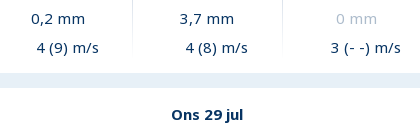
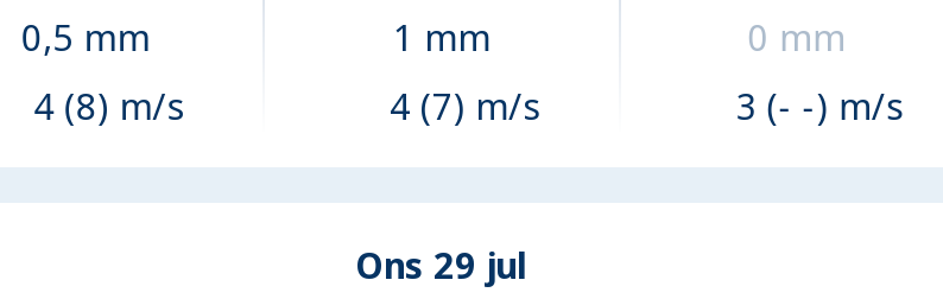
[31,8,85,28] 0,2 mm -> [22,13,150,61] 0,5 mm
[180,8,234,28] 3,7 mm -> [393,13,491,61] 1 mm
[36,36,99,56] 4 (9) m/s -> [34,81,183,128] 4 (8) m/s
[185,36,248,56] 4 (8) m/s -> [390,81,539,128] 4 (7) m/s

